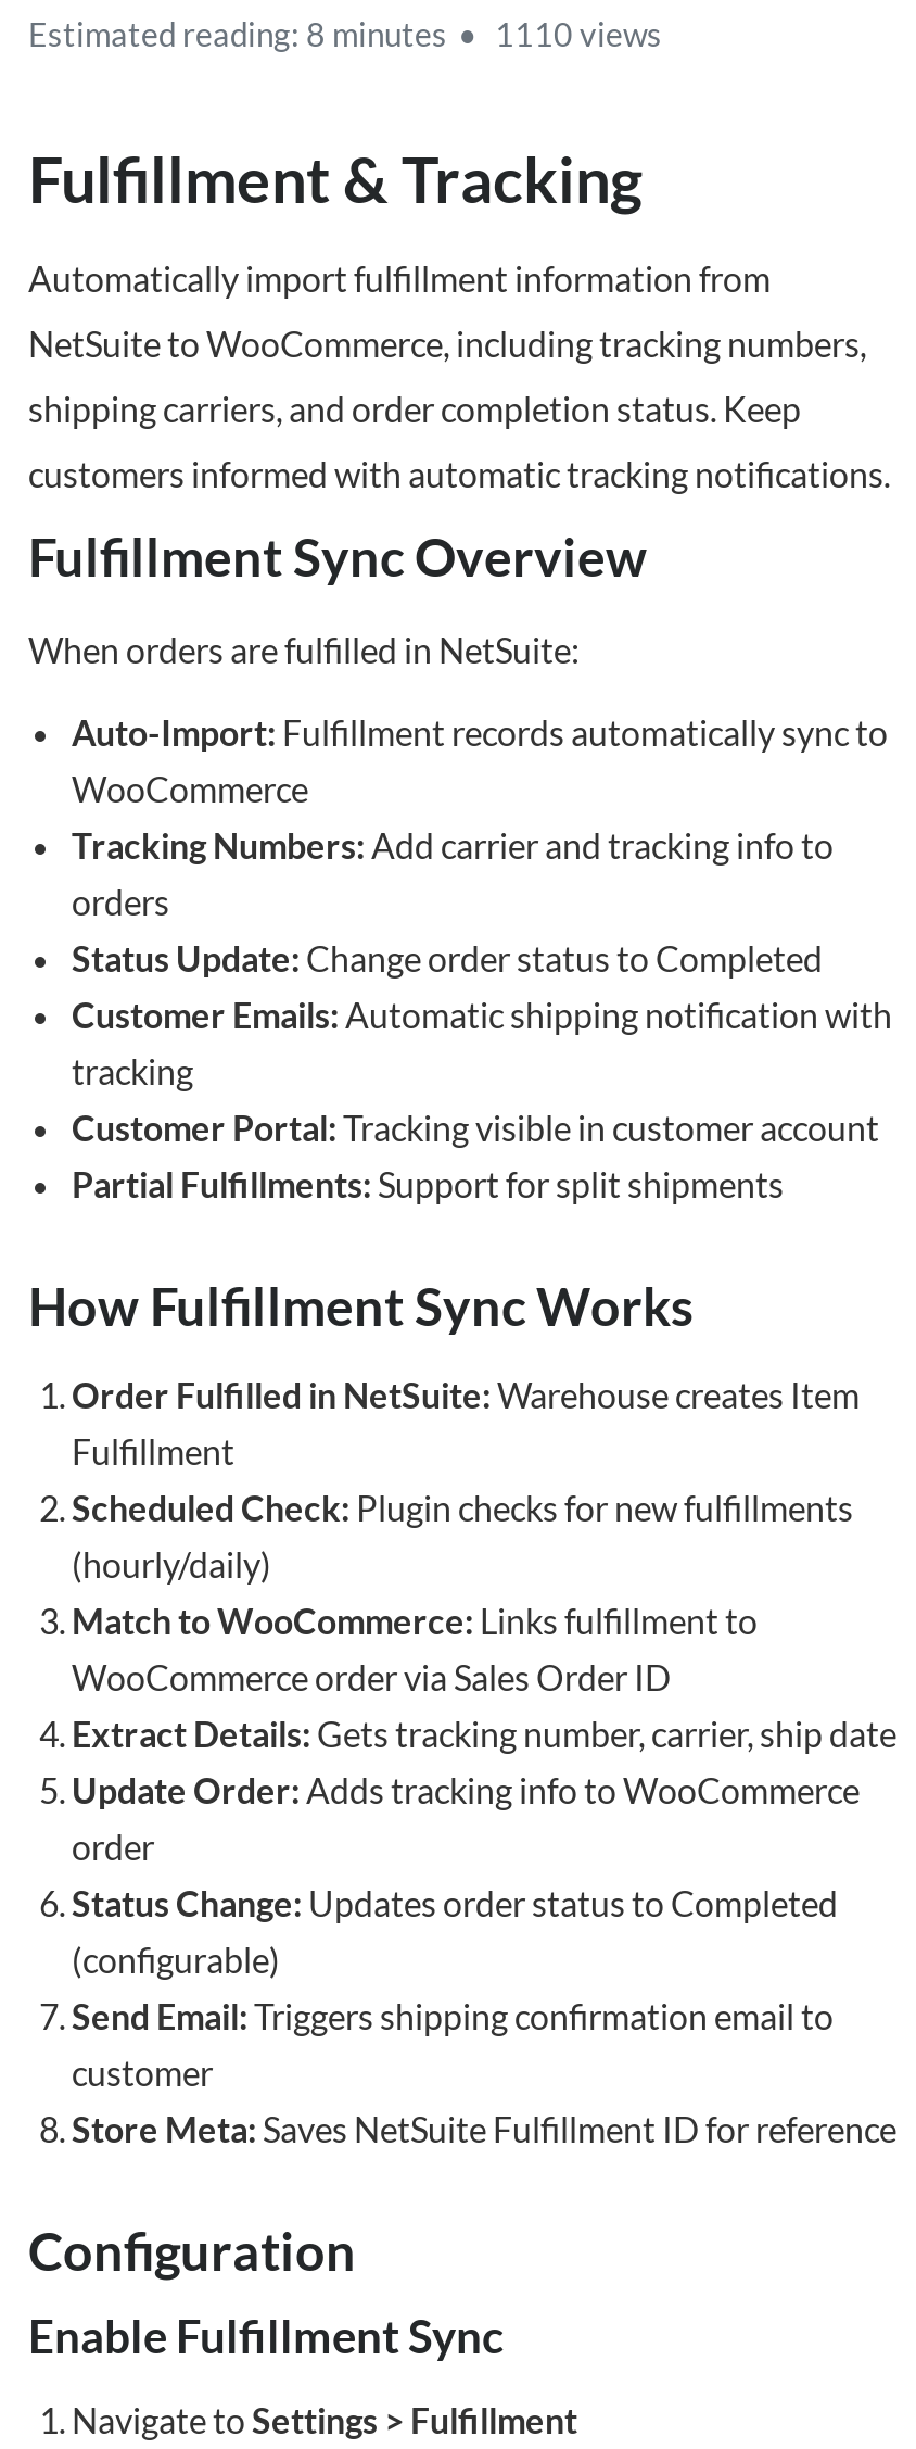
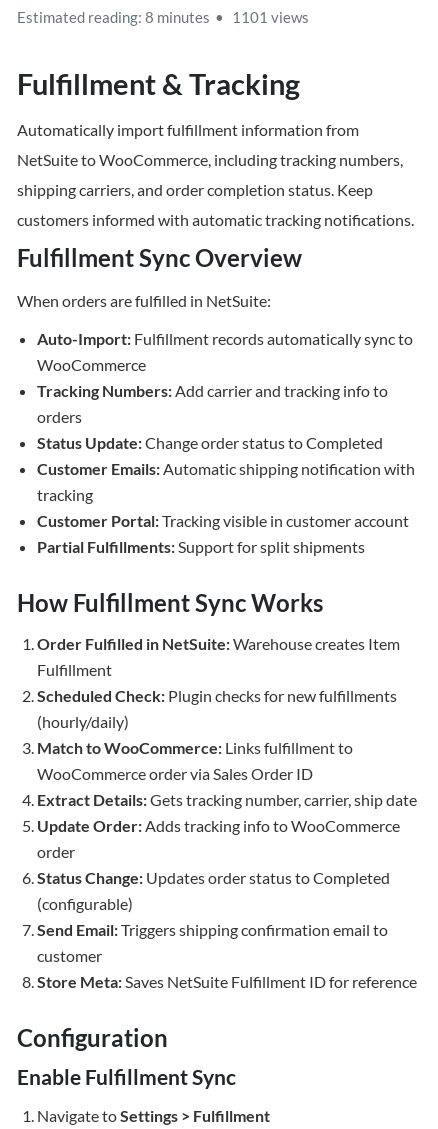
[28,14,662,53] Estimated reading: 8 minutes 1110 views -> [17,8,309,26] Estimated reading: 8 minutes 1101 views

